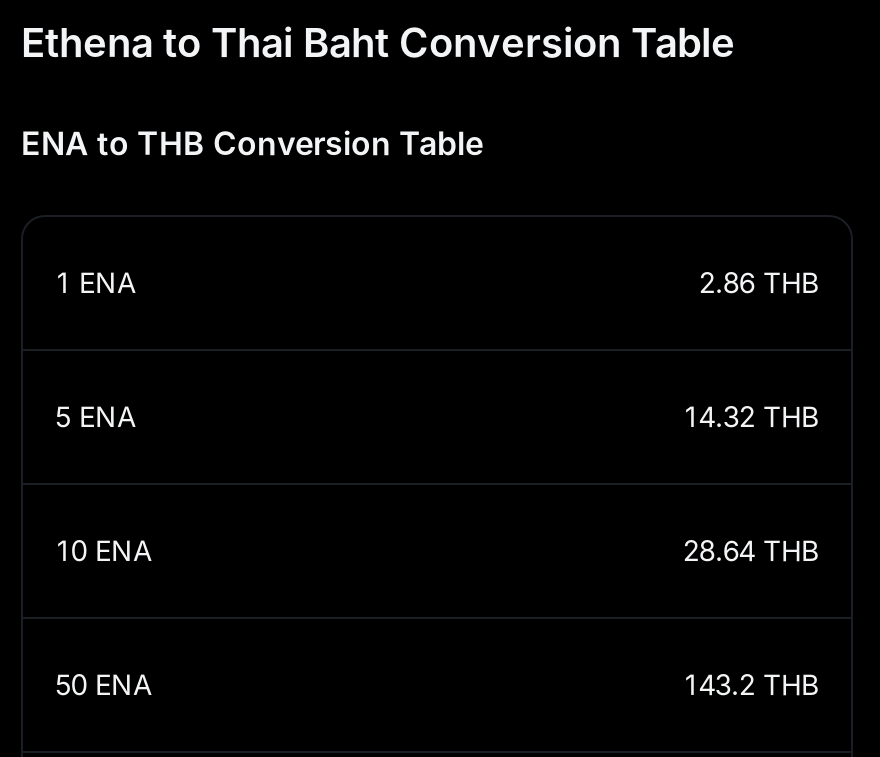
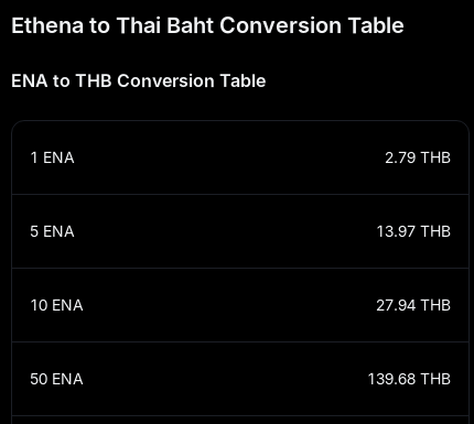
[699,265,819,299] 2.86 THB -> [385,148,451,166] 2.79 THB
[683,399,819,433] 14.32 THB -> [376,221,451,240] 13.97 THB
[683,533,819,567] 28.64 THB -> [376,295,451,314] 27.94 THB
[683,667,819,701] 143.2 THB -> [367,369,451,388] 139.68 THB

